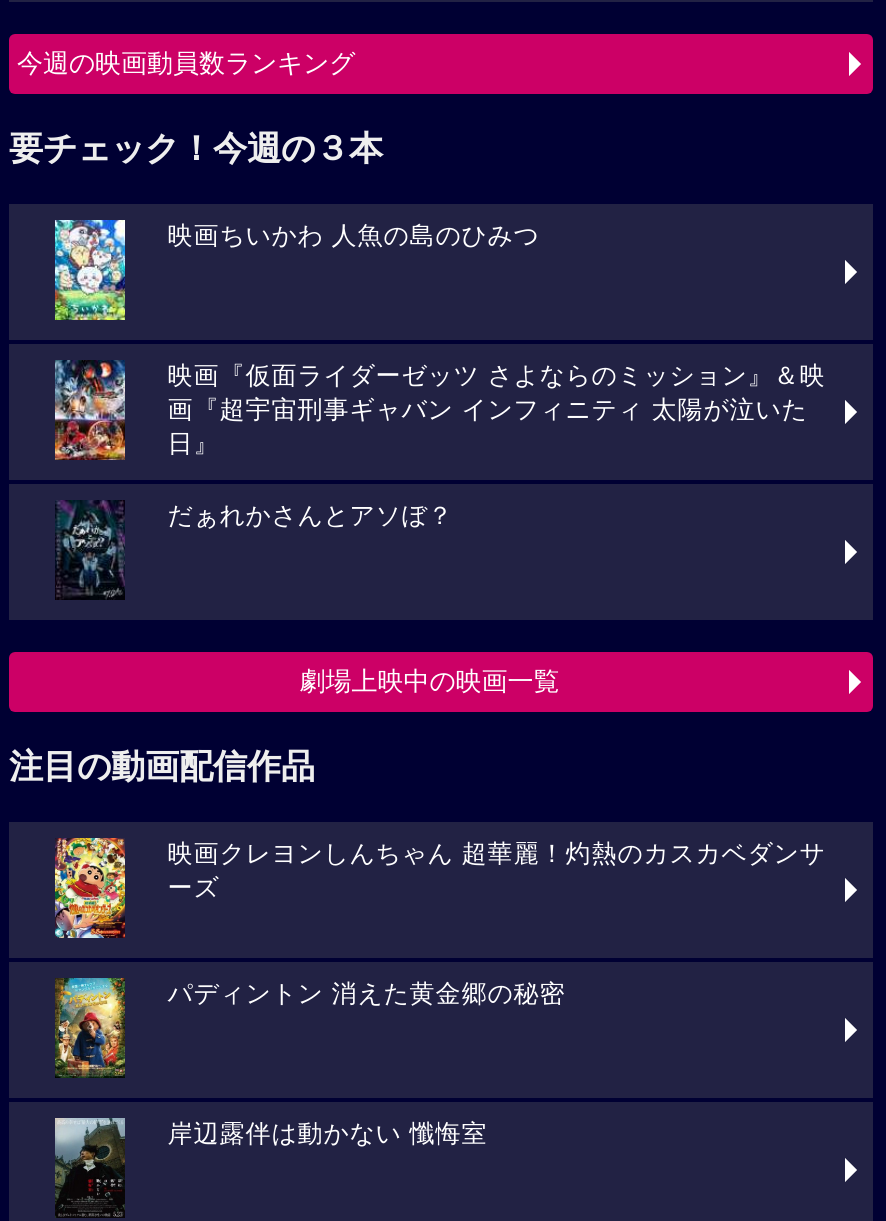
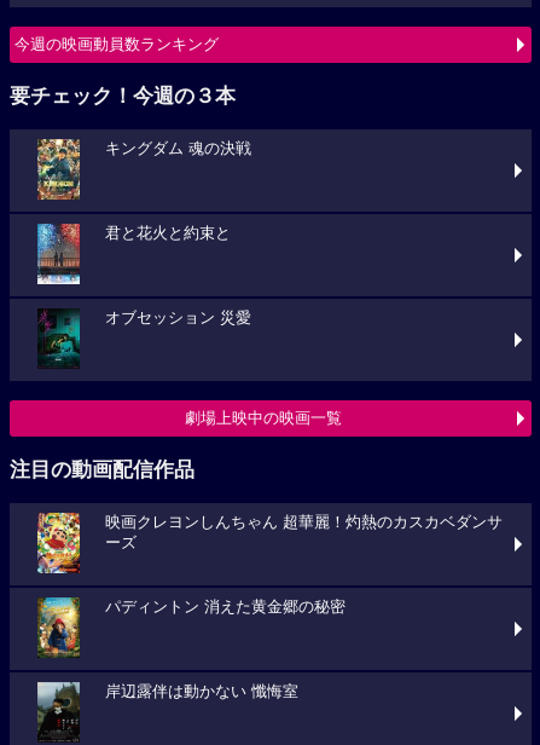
[53,218,540,322] [image] | 映画ちいかわ 人魚の島のひみつ -> [36,138,252,201] [image] | キングダム 魂の決戦
[53,360,826,460] [image] | 映画『仮面ライダーゼッツ さよならのミッション』＆映 | 画『超宇宙刑事ギャバン インフィニティ 太陽が泣いた | 日』 -> [36,223,231,285] [image] | 君と花火と約束と
[57,500,454,596] [image] | だぁれかさんとアソぼ？ -> [37,308,252,365] [image] | オブセッション 災愛

